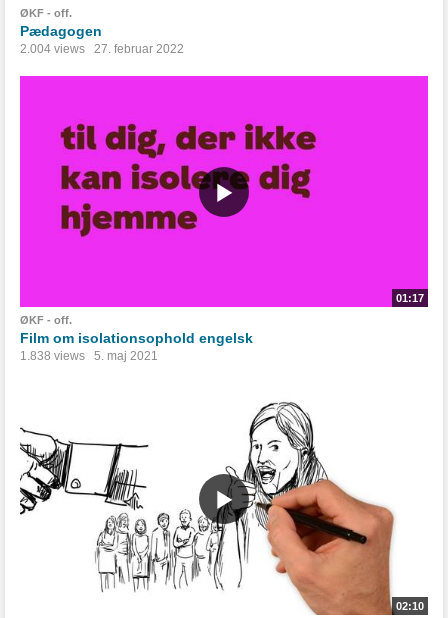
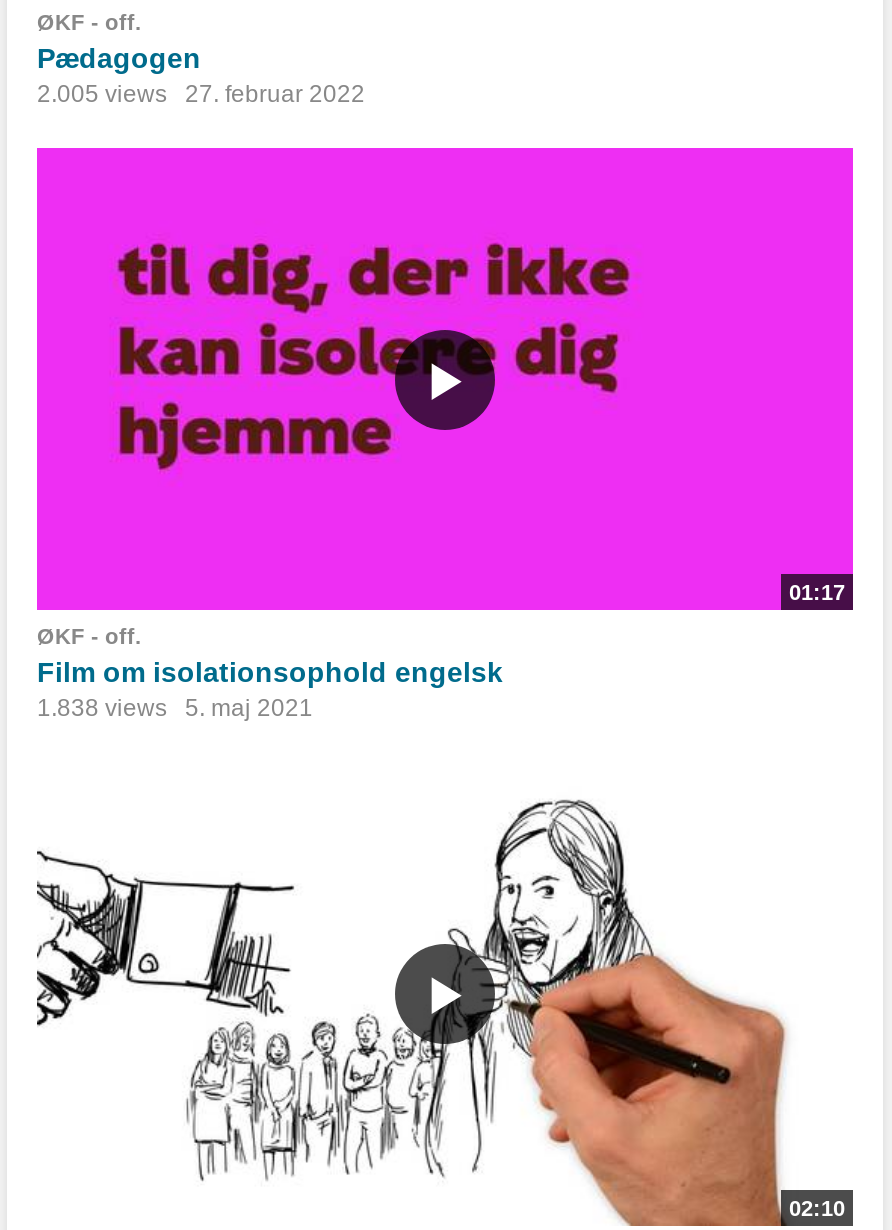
[20,42,184,56] 2.004 views 27. februar 2022 -> [37,80,365,108] 2.005 views 27. februar 2022

